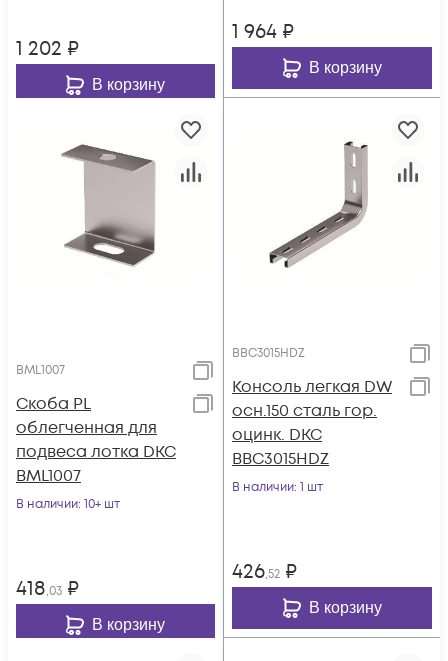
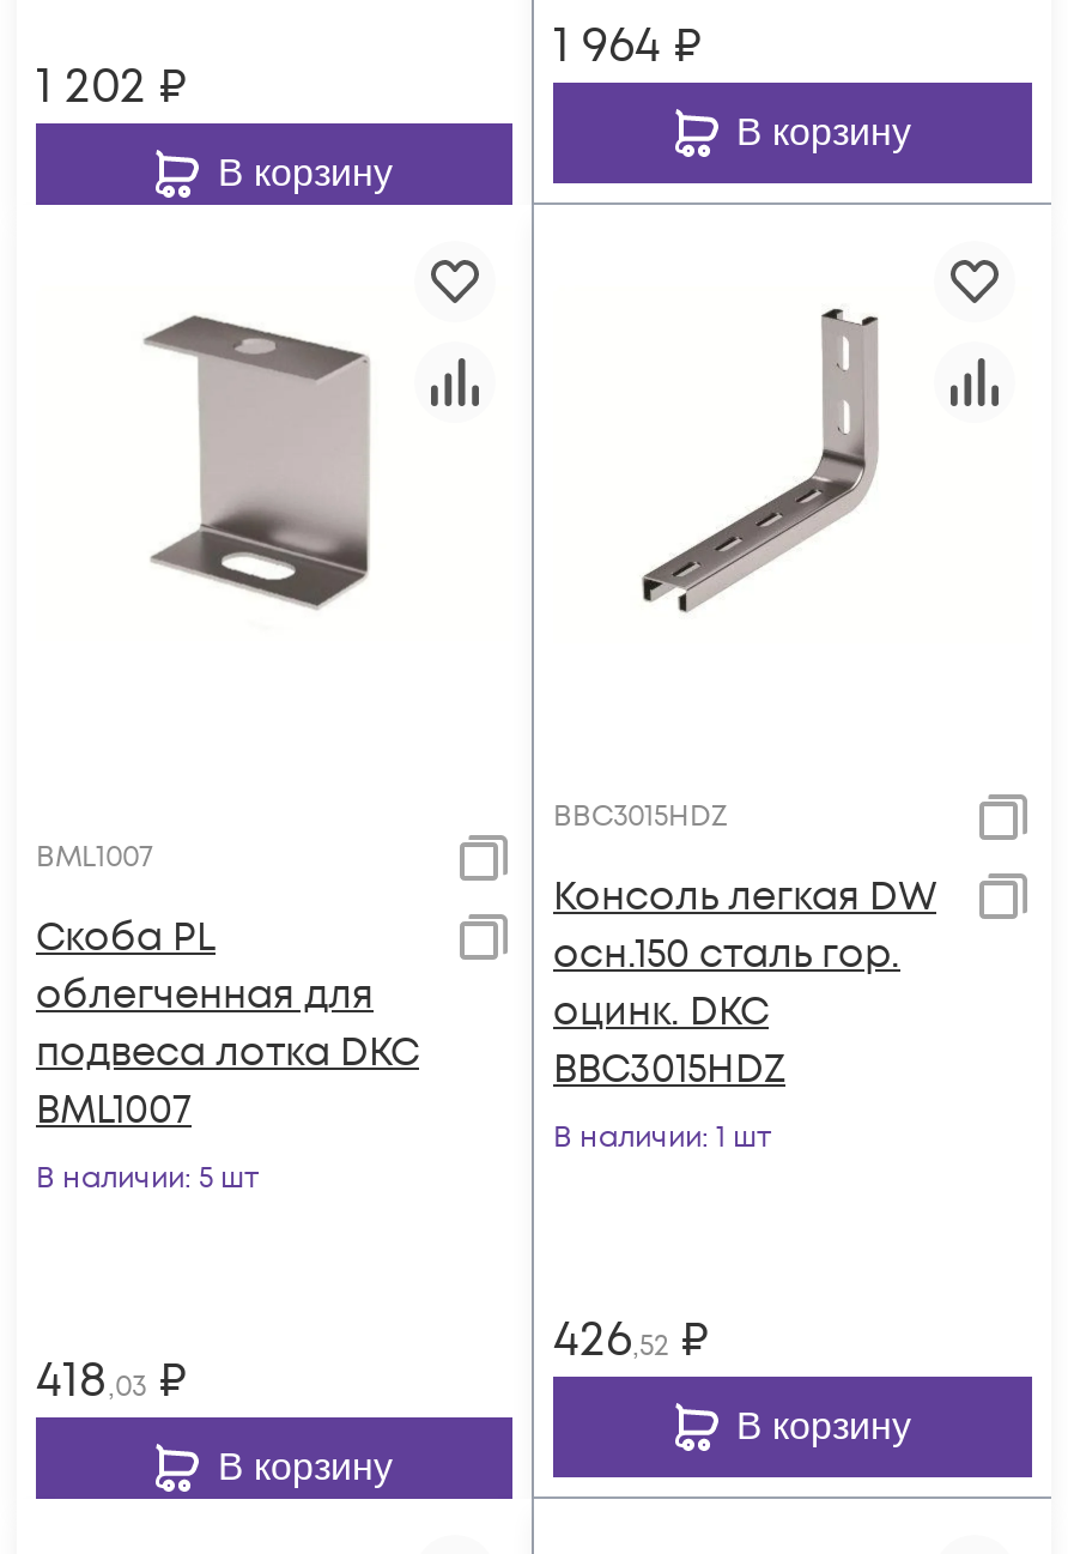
[16,496,120,513] В наличии: 10+ шт -> [36,1159,259,1199] В наличии: 5 шт

